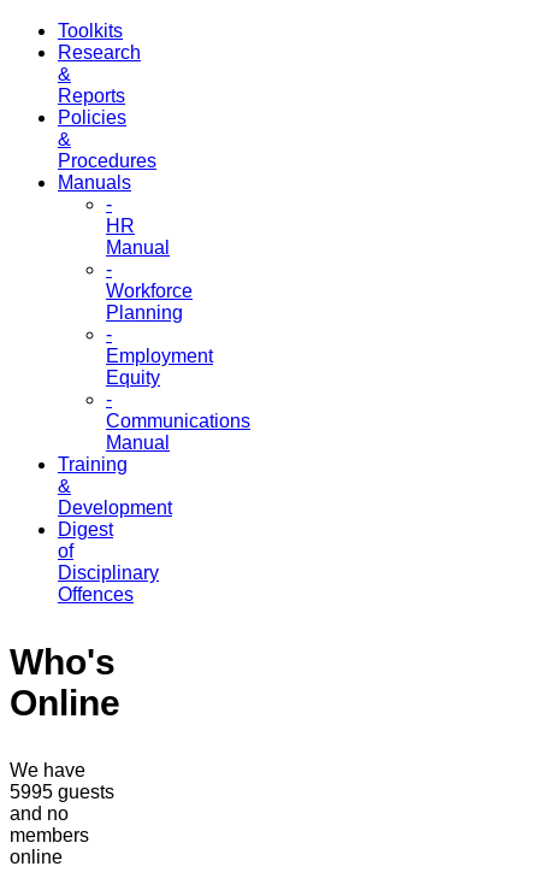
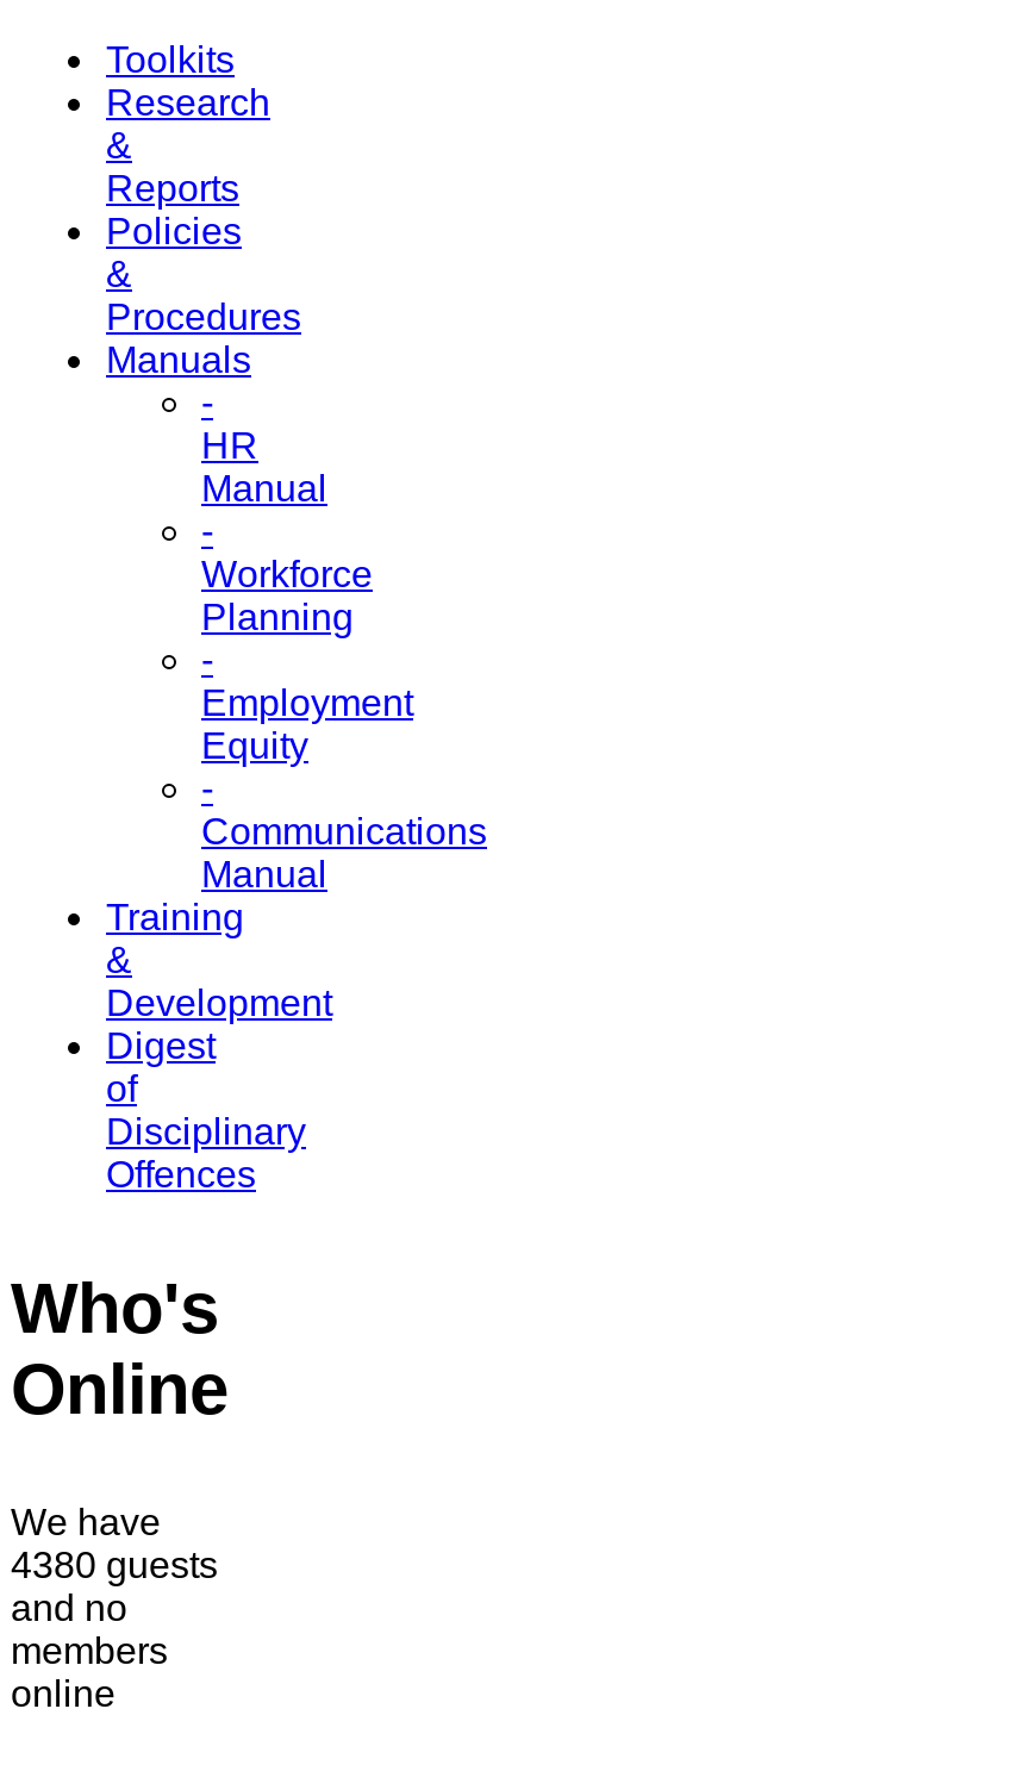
[10,781,114,802] 5995 guests -> [11,1545,218,1586] 4380 guests

